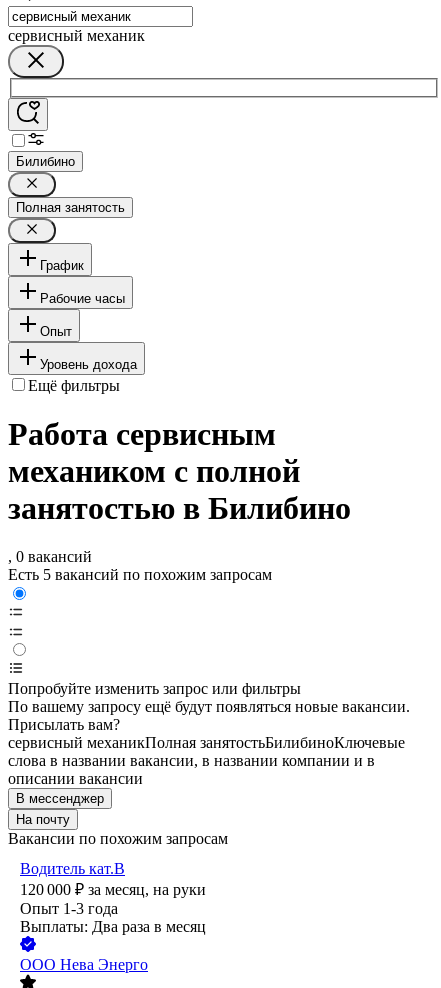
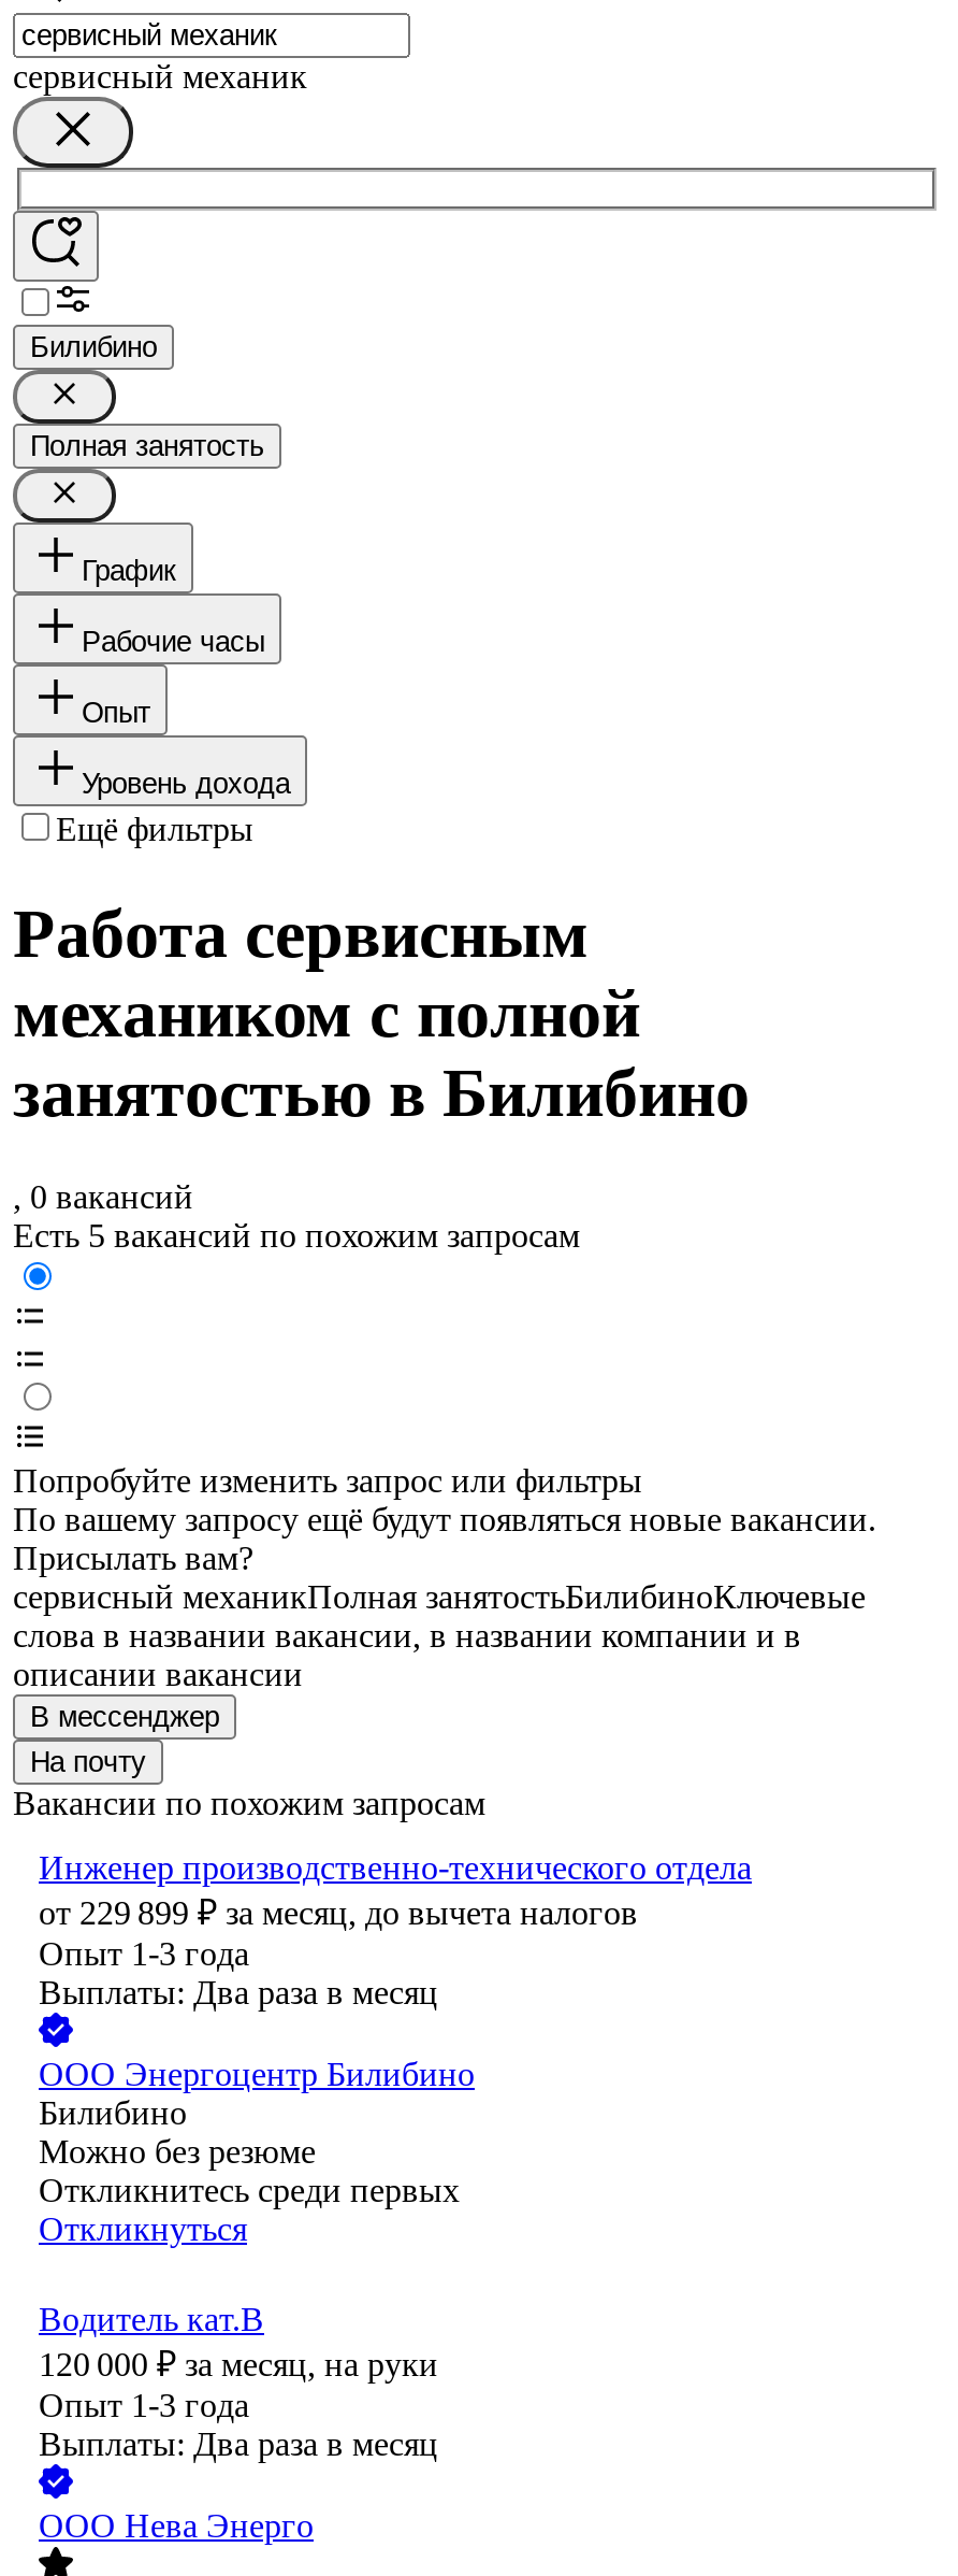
none -> [39,1850,752,2248] Инженер производственно-технического отдела | от 229 899 ₽ за месяц, до вычета налогов | Опыт 1-3 года | Выплаты: Два раза в месяц | ООО Энергоцентр Билибино | Билибино | Можно без резюме | Откликнитесь среди первых | Откликнуться

